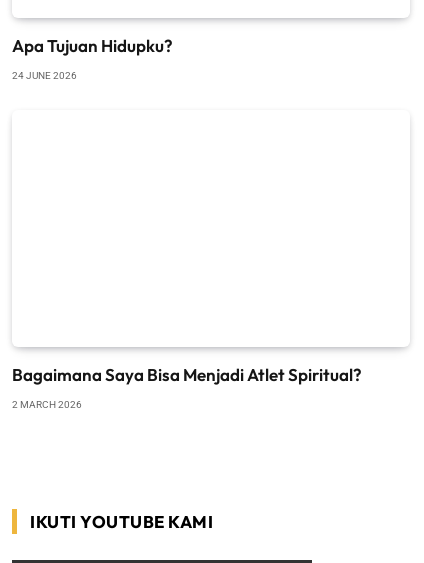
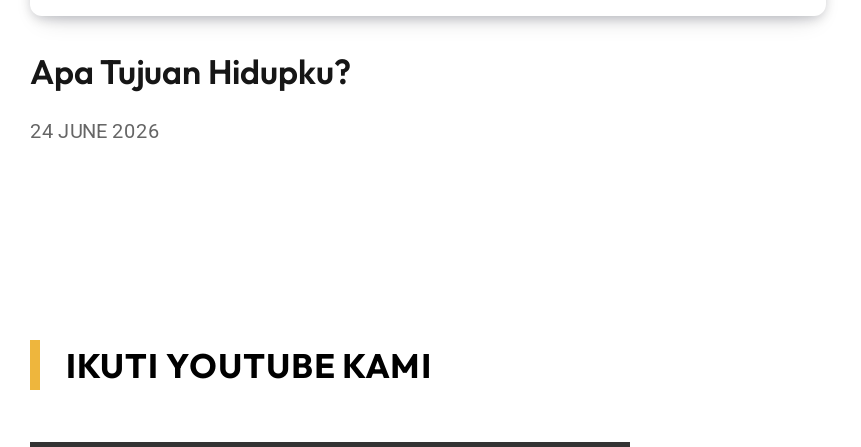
[12,364,362,410] Bagaimana Saya Bisa Menjadi Atlet Spiritual? | 2 MARCH 2026 -> none

